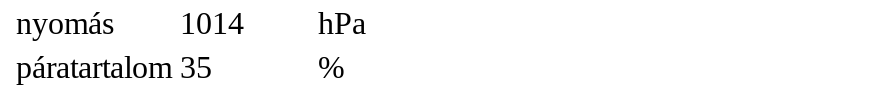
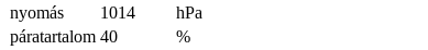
[16,50,212,84] páratartalom 35 -> [10,27,118,46] páratartalom 40

